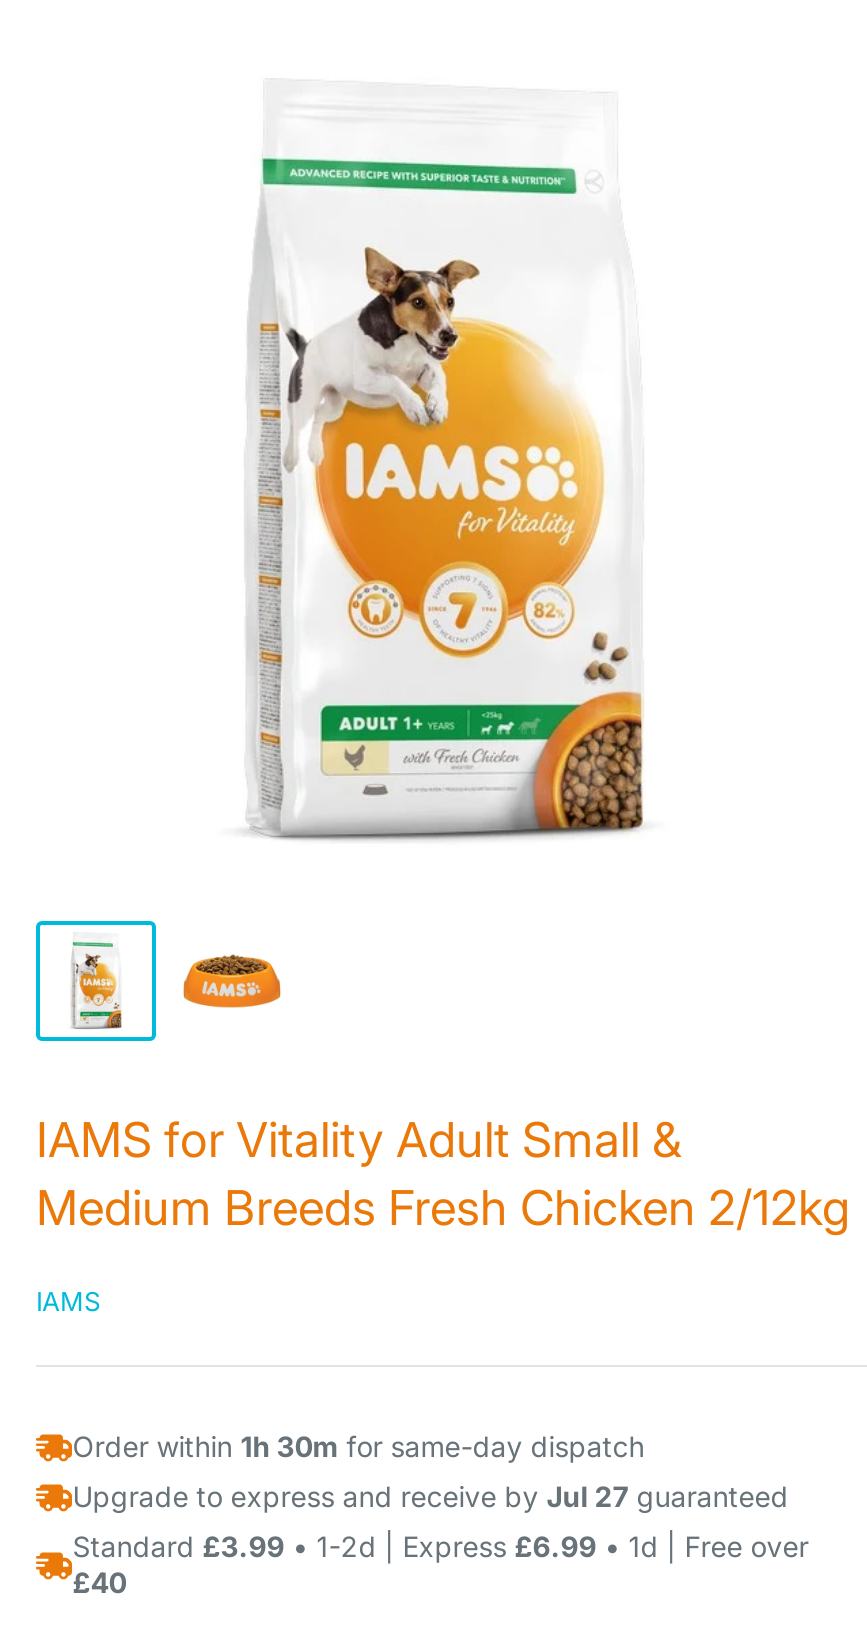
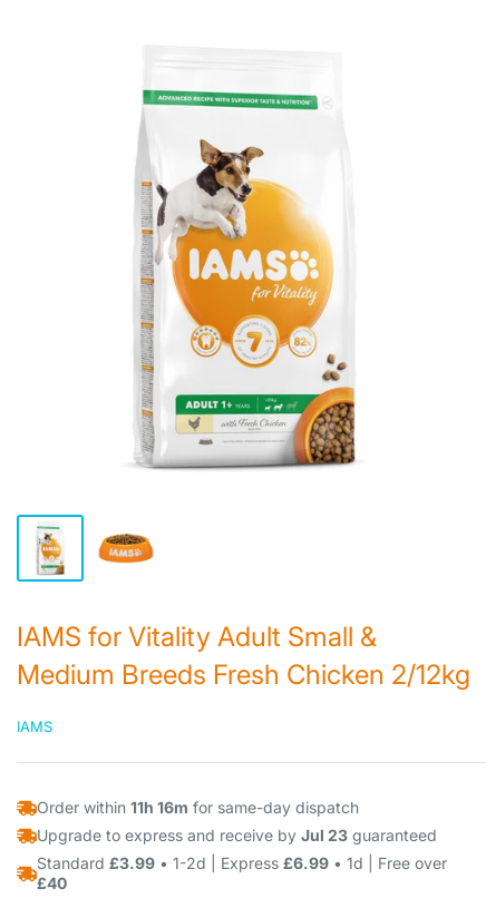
[72,1429,644,1463] Order within 1h 30m for same-day dispatch -> [37,797,359,816] Order within 11h 16m for same-day dispatch
[72,1480,788,1514] Upgrade to express and receive by Jul 27 guaranteed -> [37,826,437,845] Upgrade to express and receive by Jul 23 guaranteed

